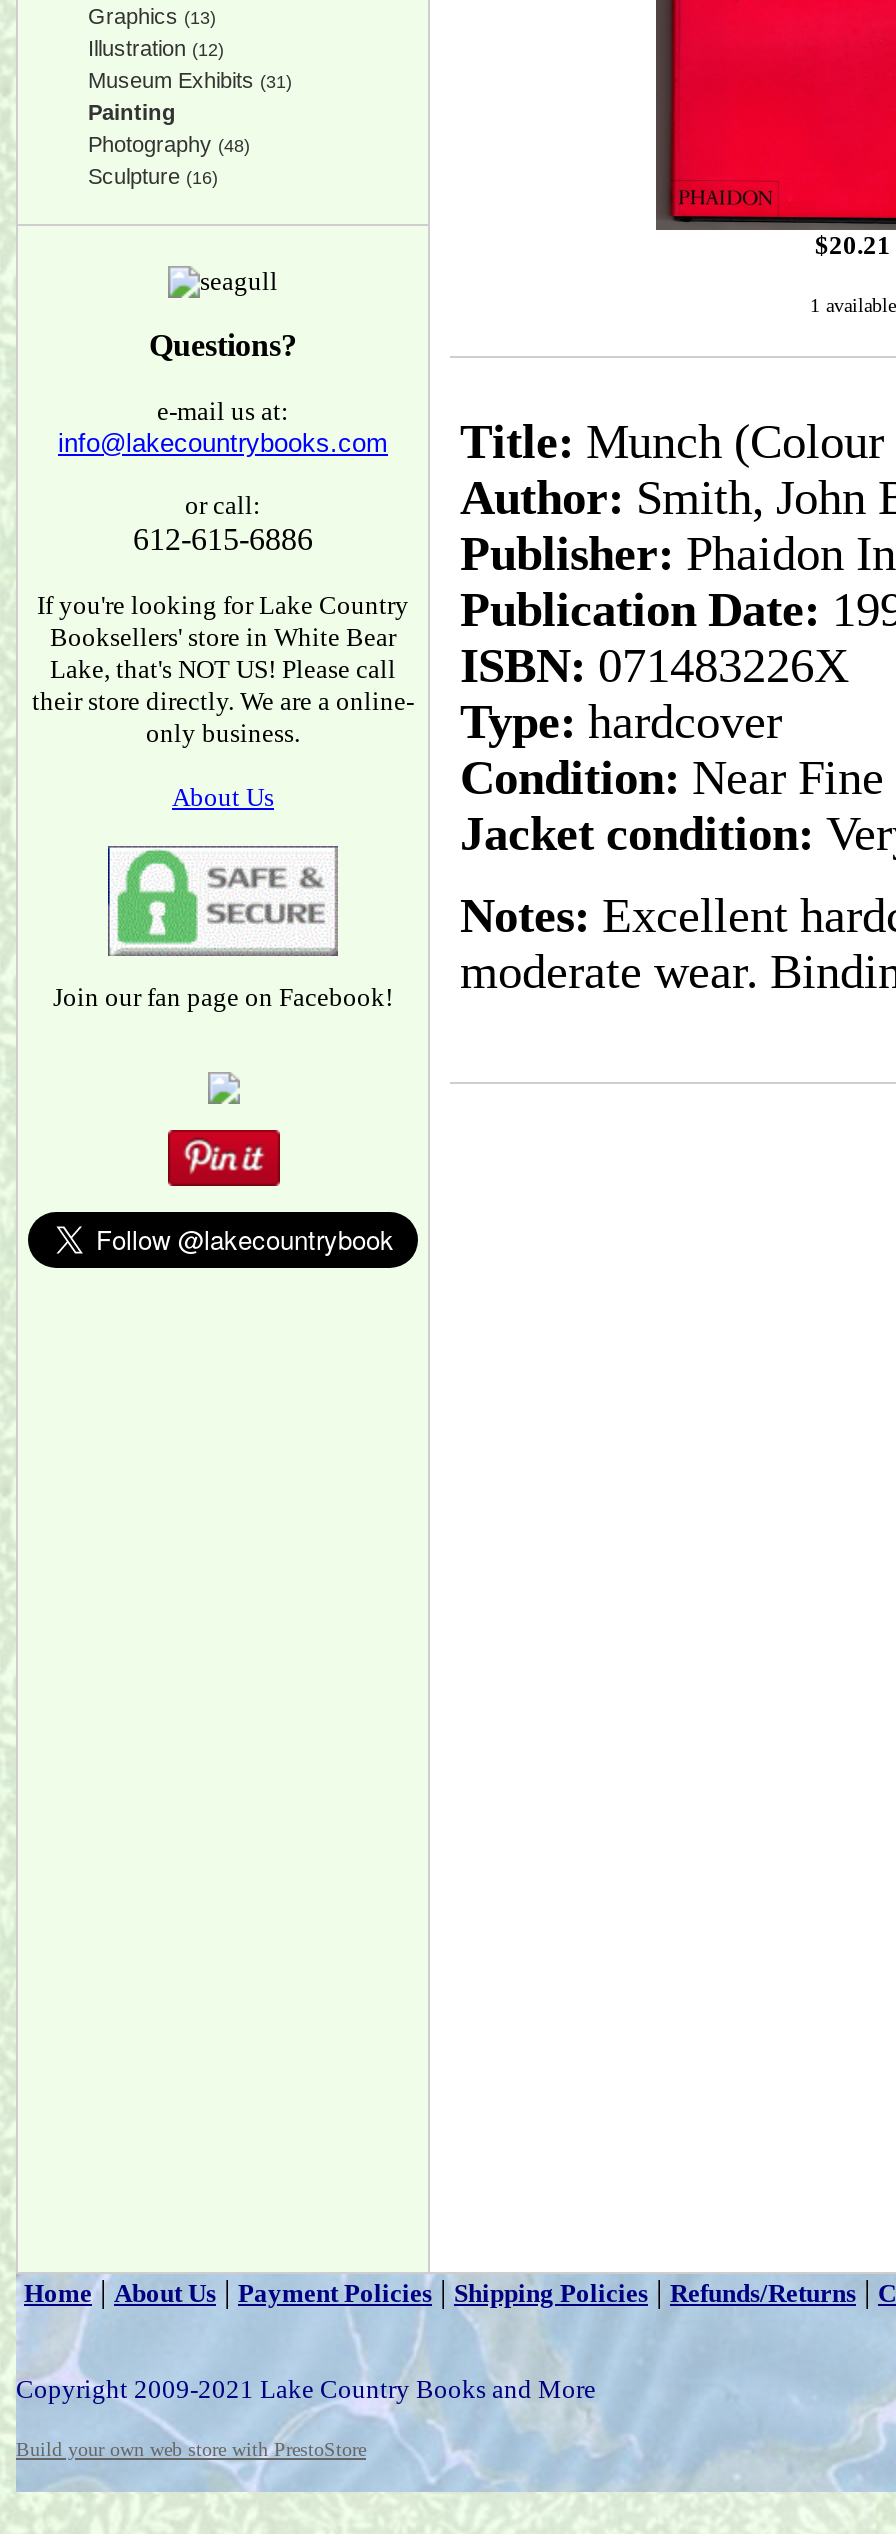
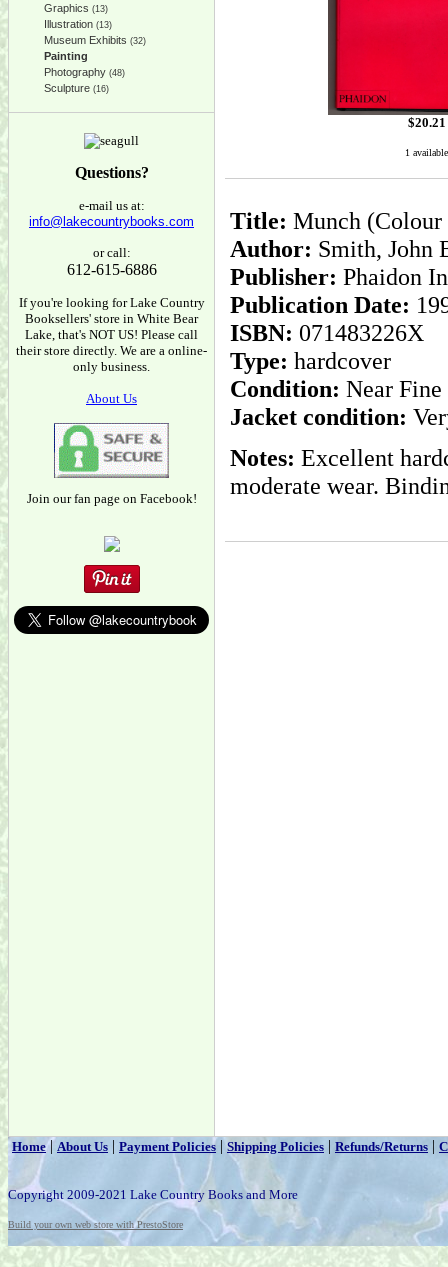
[88,36,224,60] Illustration (12) -> [44,18,112,30] Illustration (13)
[88,68,292,92] Museum Exhibits (31) -> [44,34,146,46] Museum Exhibits (32)

